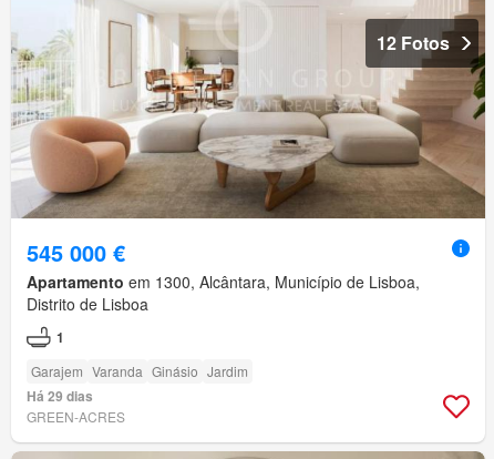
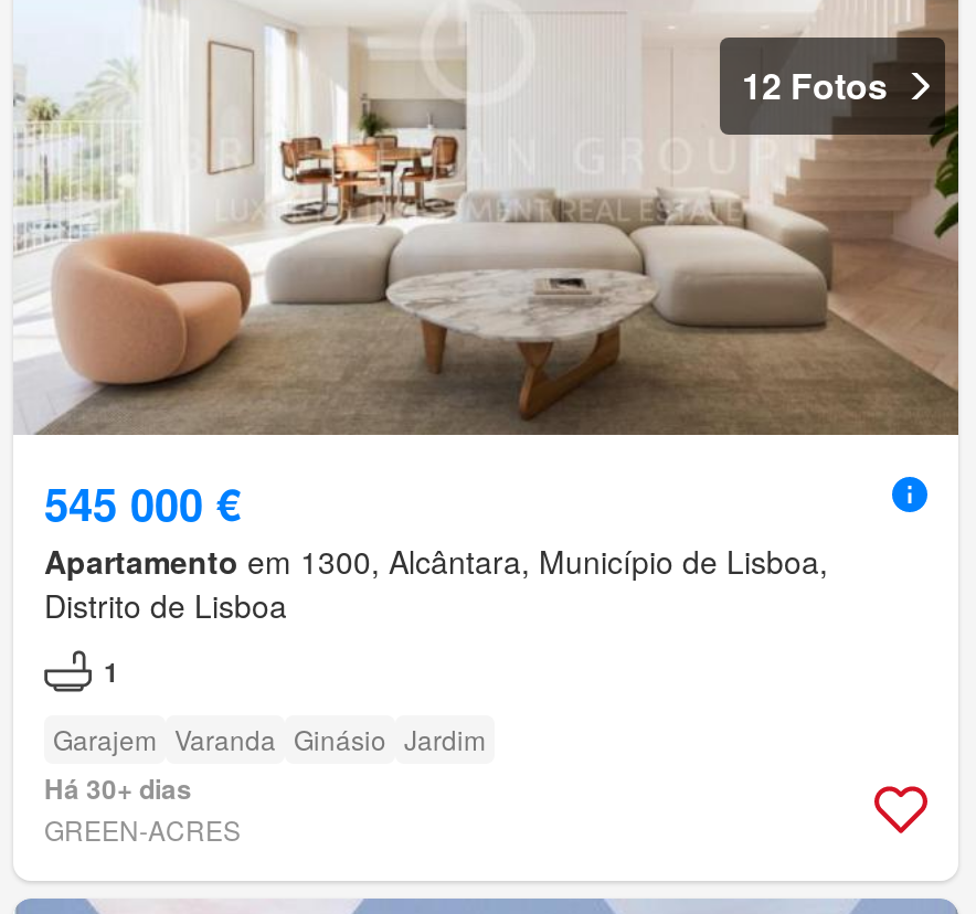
[27,386,93,406] Há 29 dias -> [44,768,192,808] Há 30+ dias

